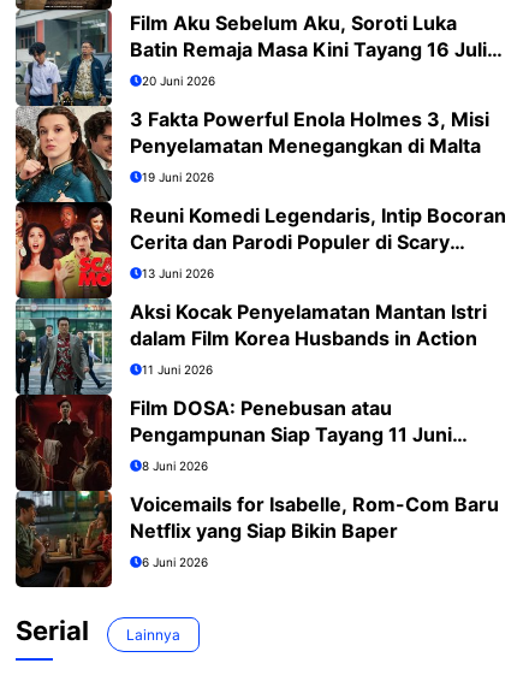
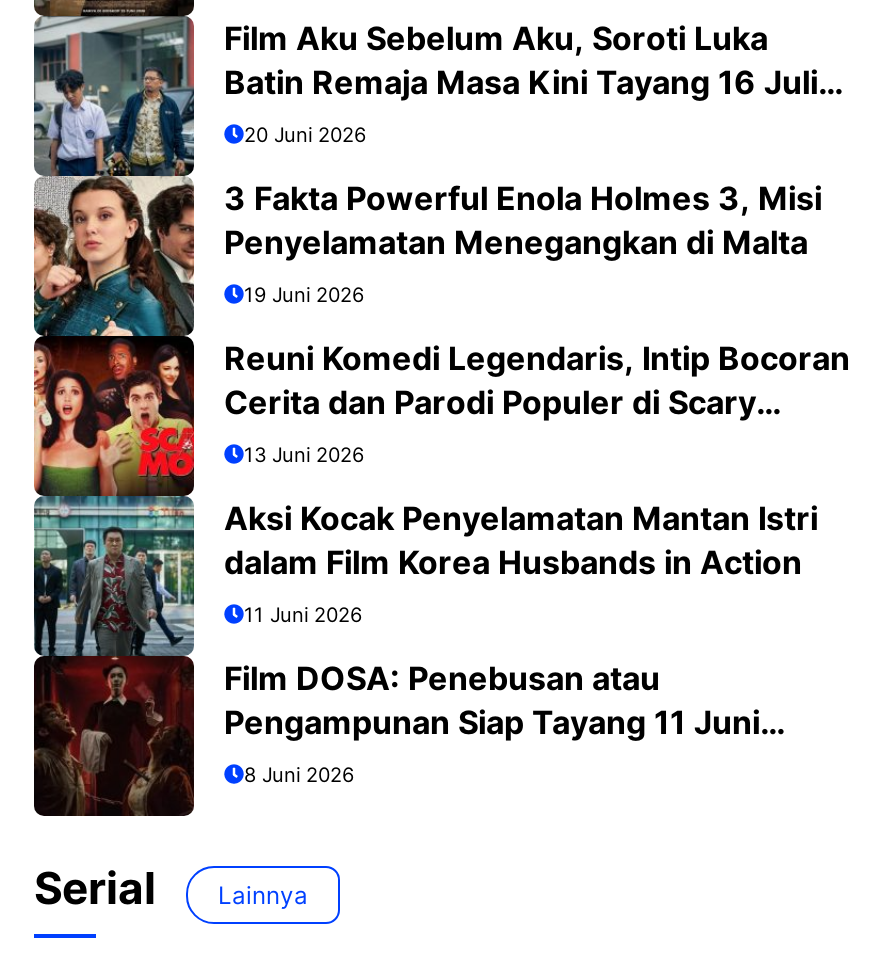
[16,491,499,587] [image] | Voicemails for Isabelle, Rom-Com Baru | Netflix yang Siap Bikin Baper | 6 Juni 2026 -> none

